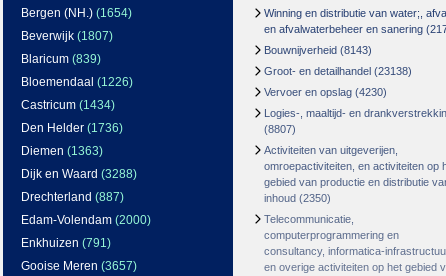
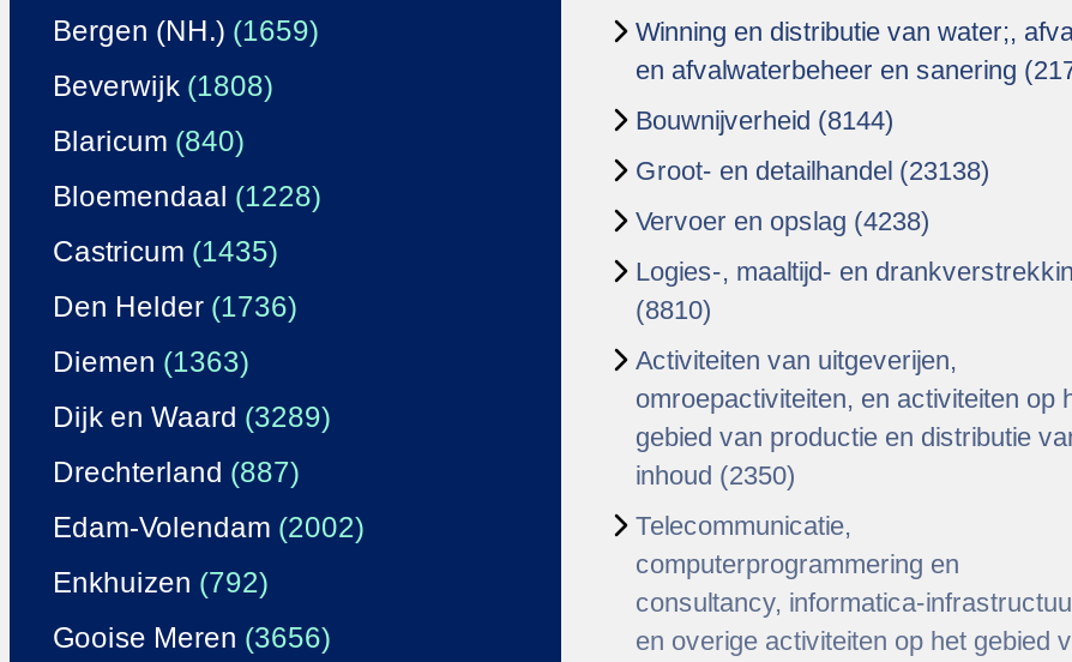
[21,6,132,20] Bergen (NH.) (1654) -> [53,14,319,48] Bergen (NH.) (1659)
[21,29,113,43] Beverwijk (1807) -> [53,70,273,103] Beverwijk (1808)
[264,44,372,56] Bouwnijverheid (8143) -> [636,106,895,134] Bouwnijverheid (8144)
[21,52,101,66] Blaricum (839) -> [53,125,245,158] Blaricum (840)
[21,75,133,89] Bloemendaal (1226) -> [53,180,321,213] Bloemendaal (1228)
[264,86,387,98] Vervoer en opslag (4230) -> [636,206,931,235] Vervoer en opslag (4238)
[21,98,115,112] Castricum (1434) -> [53,235,278,269] Castricum (1435)
[264,123,296,135] (8807) -> [636,295,712,324] (8810)
[21,167,137,181] Dijk en Waard (3288) -> [53,401,331,434] Dijk en Waard (3289)
[21,213,151,227] Edam-Volendam (2000) -> [53,511,365,544] Edam-Volendam (2002)
[21,236,111,250] Enkhuizen (791) -> [53,566,269,600] Enkhuizen (792)
[21,259,137,273] Gooise Meren (3657) -> [53,621,331,655] Gooise Meren (3656)

